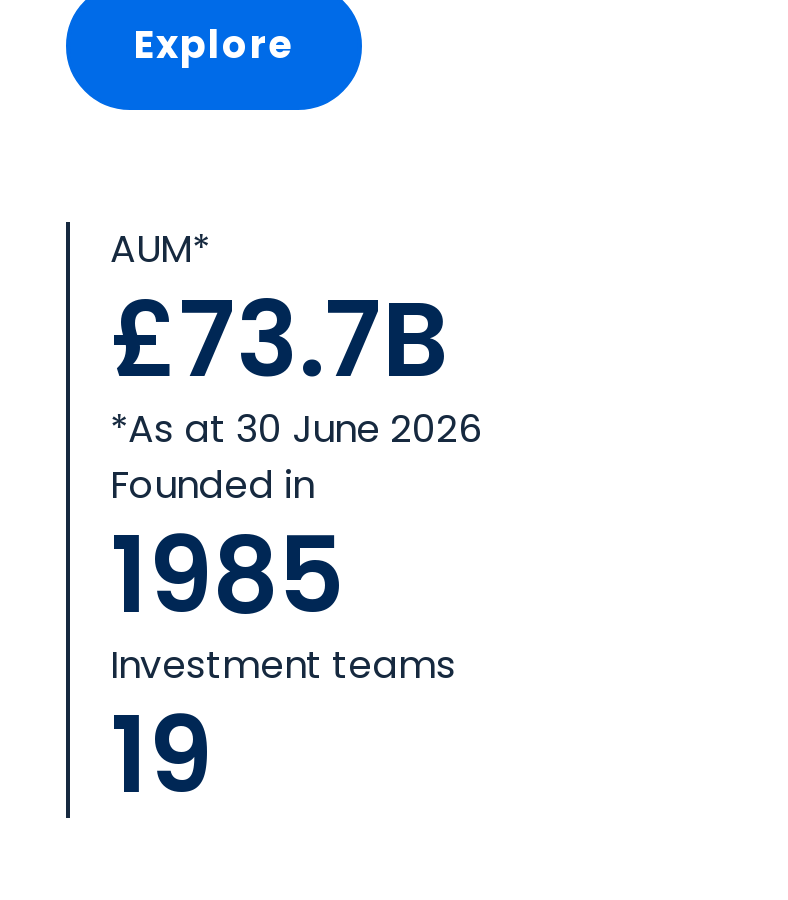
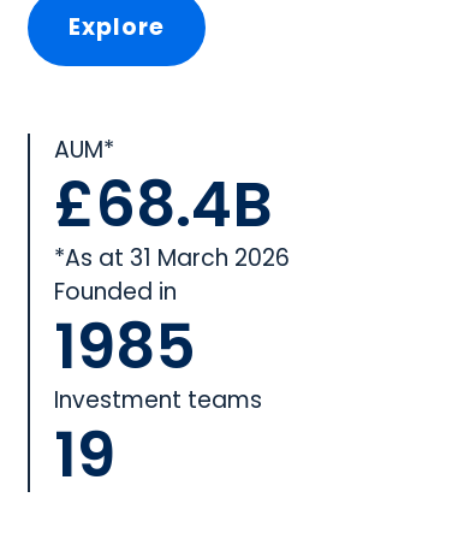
[110,266,482,456] £73.7B | *As at 30 June 2026 -> [54,160,290,274] £68.4B | *As at 31 March 2026

